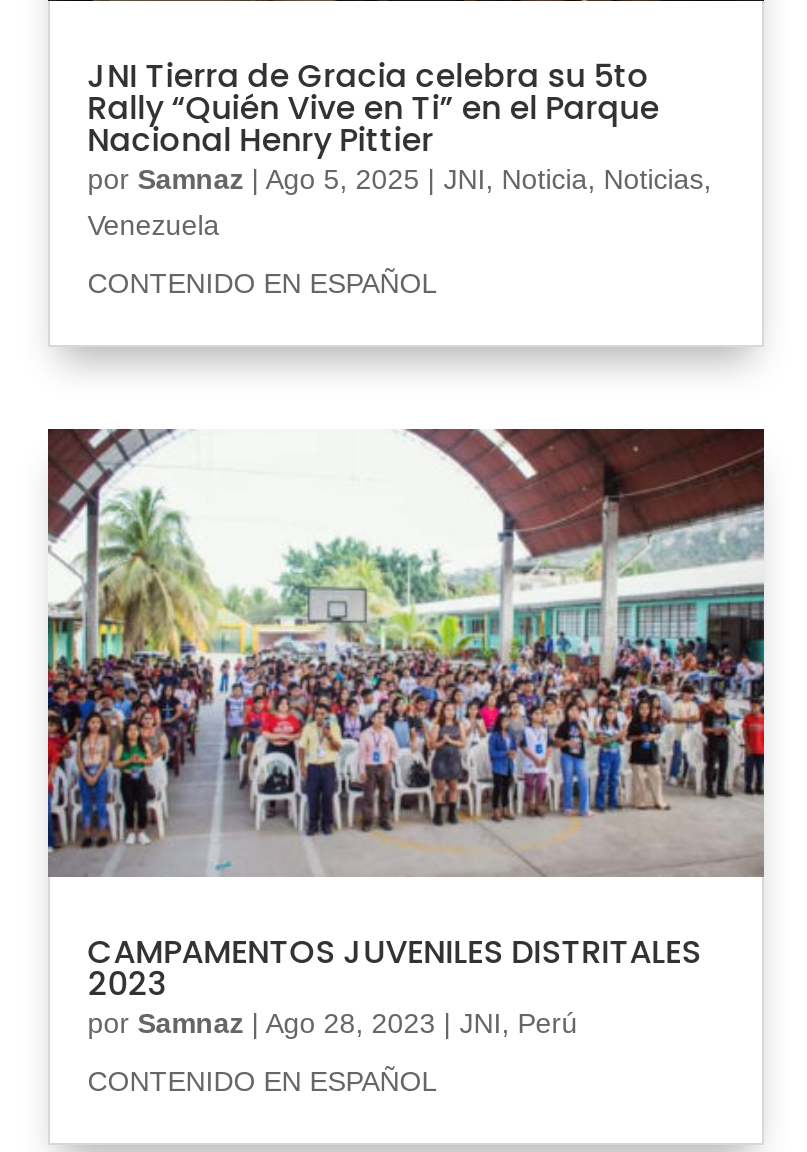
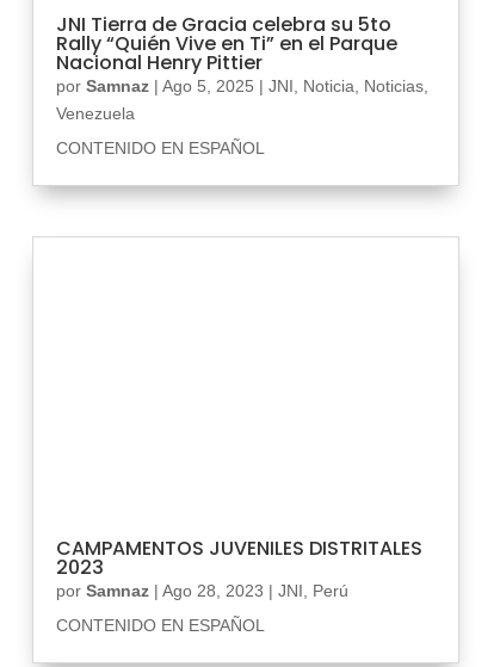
[46,426,766,878] [image] -> none

